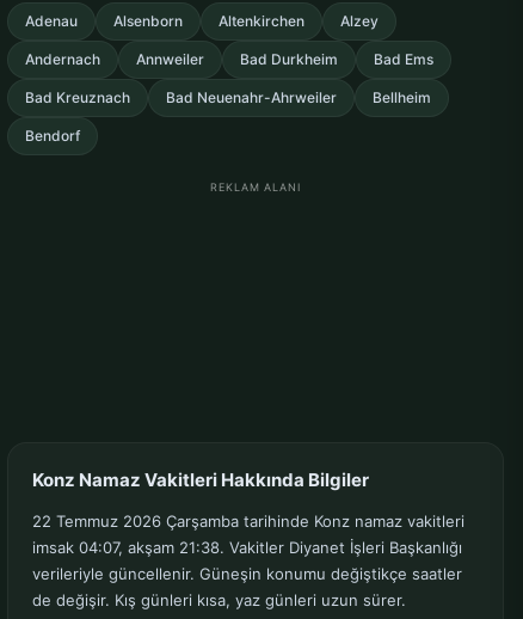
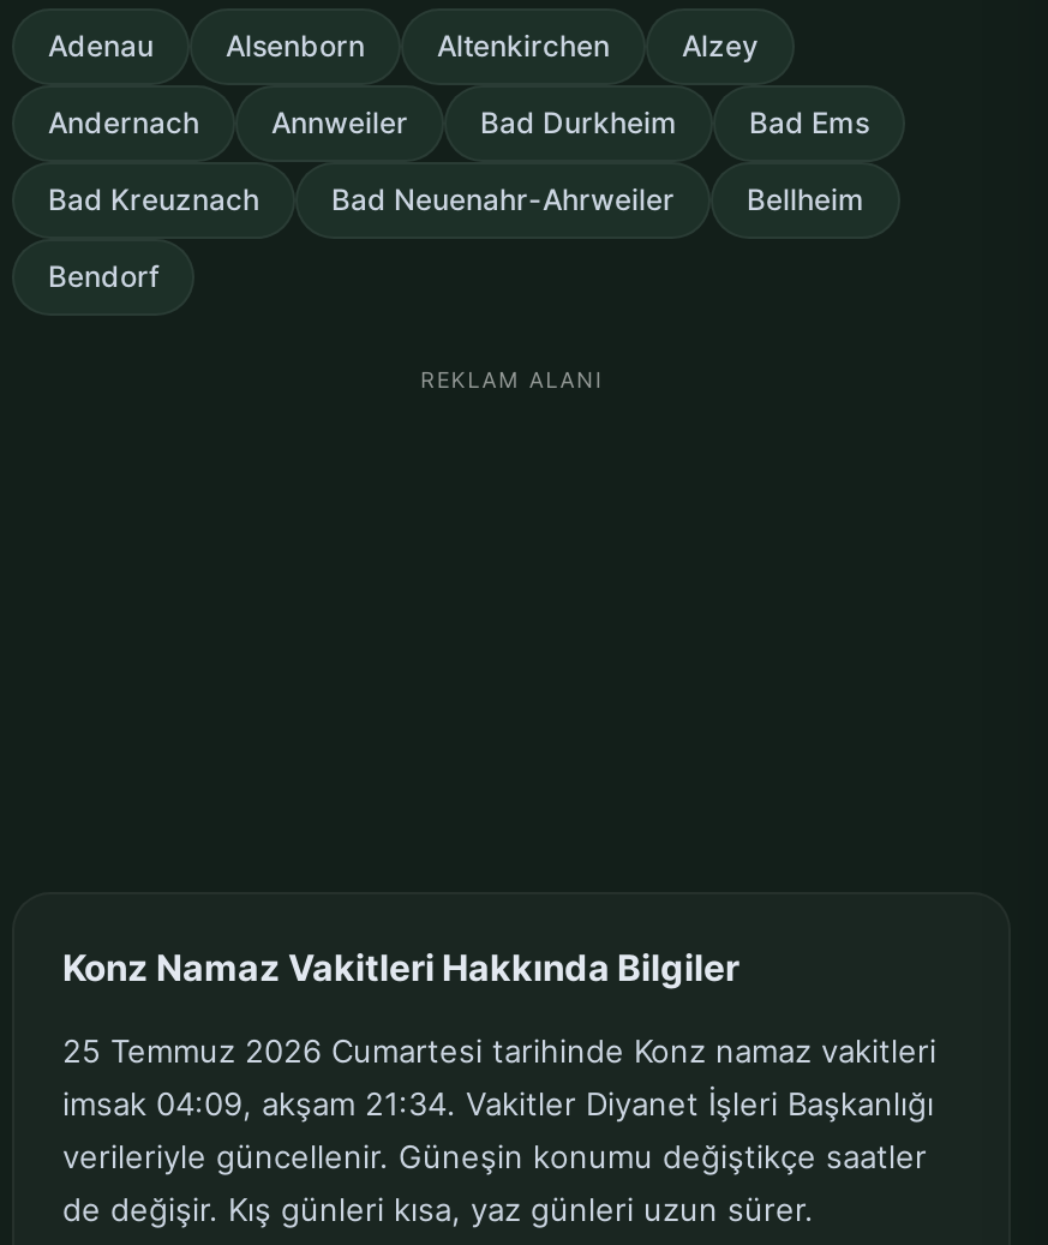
[32,512,464,531] 22 Temmuz 2026 Çarşamba tarihinde Konz namaz vakitleri -> [62,1031,936,1069] 25 Temmuz 2026 Cumartesi tarihinde Konz namaz vakitleri
[32,538,462,557] imsak 04:07, akşam 21:38. Vakitler Diyanet İşleri Başkanlığı -> [62,1084,934,1122] imsak 04:09, akşam 21:34. Vakitler Diyanet İşleri Başkanlığı

